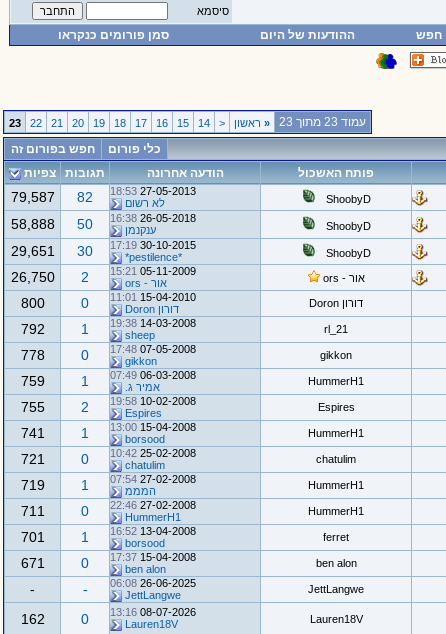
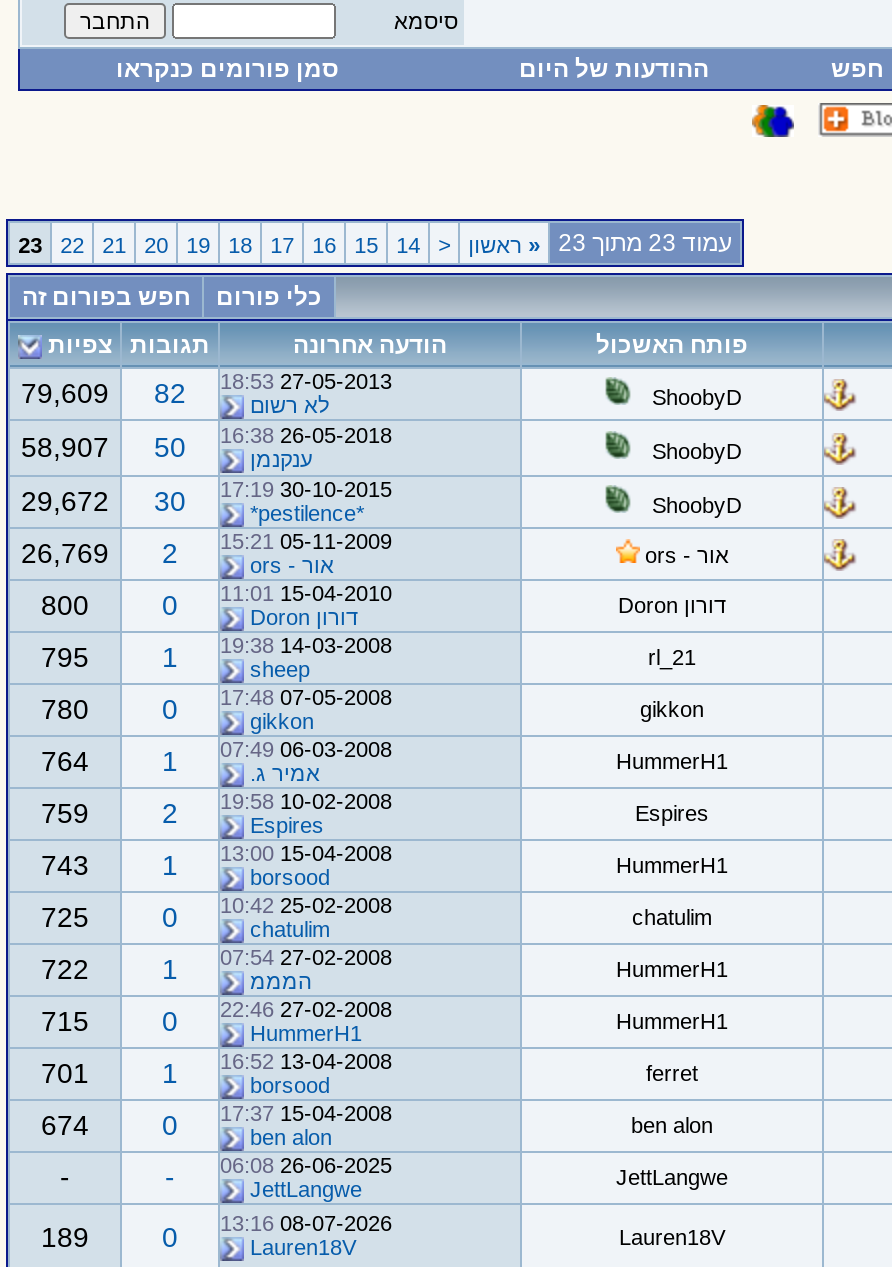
[10,185,196,205] 79,587 82 18:53 27-05-2013 -> [21,369,392,409] 79,609 82 18:53 27-05-2013
[10,212,196,232] 58,888 50 16:38 26-05-2018 -> [21,423,392,463] 58,907 50 16:38 26-05-2018
[10,239,196,259] 29,651 30 17:19 30-10-2015 -> [21,477,392,517] 29,672 30 17:19 30-10-2015
[10,265,196,285] 26,750 2 15:21 05-11-2009 -> [21,529,392,569] 26,769 2 15:21 05-11-2009
[20,321,44,337] 792 -> [41,641,89,673] 795
[20,347,44,363] 778 -> [41,693,89,725] 780
[20,373,44,389] 759 -> [41,745,89,777] 764
[20,399,44,415] 755 -> [41,797,89,829] 759
[20,425,44,441] 741 -> [41,849,89,881] 743
[20,451,44,467] 721 -> [41,901,89,933] 725
[20,477,44,493] 719 -> [41,953,89,985] 722
[20,503,44,519] 711 -> [41,1005,89,1037] 715
[20,555,44,571] 671 -> [41,1109,89,1141] 674
[20,611,44,627] 162 -> [41,1221,89,1253] 189

